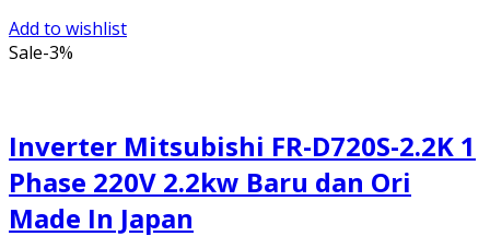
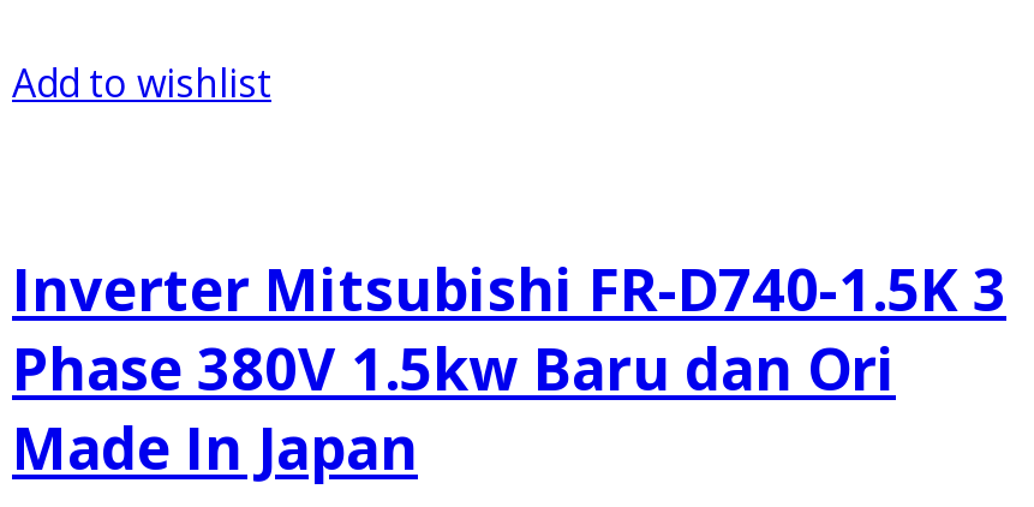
[9,41,476,200] Sale-3% | Inverter Mitsubishi FR-D720S-2.2K 1 | Phase 220V 2.2kw Baru dan Ori -> [12,249,1006,408] Inverter Mitsubishi FR-D740-1.5K 3 | Phase 380V 1.5kw Baru dan Ori

